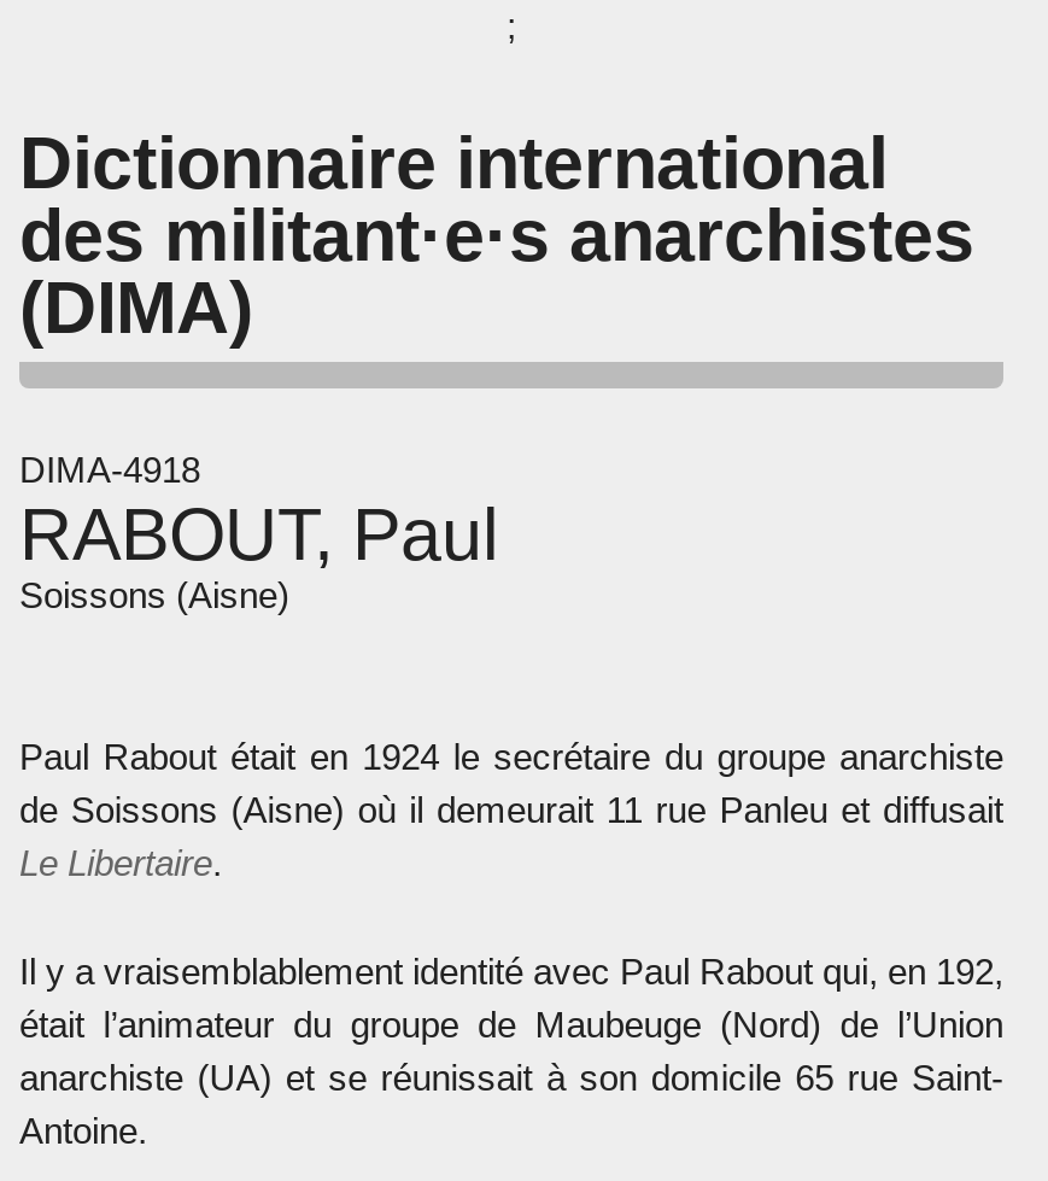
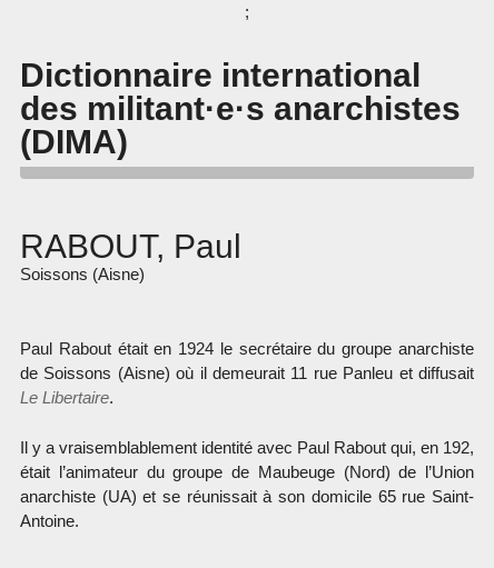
[19,449,200,490] DIMA-4918 -> none

